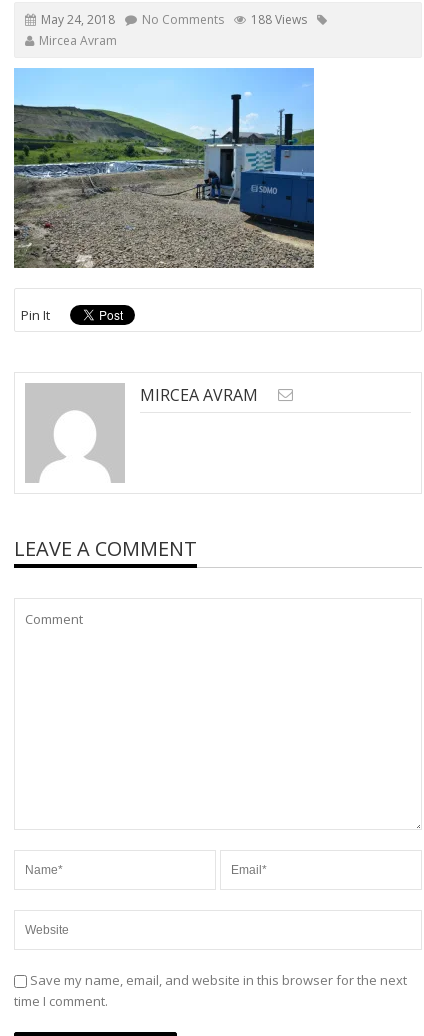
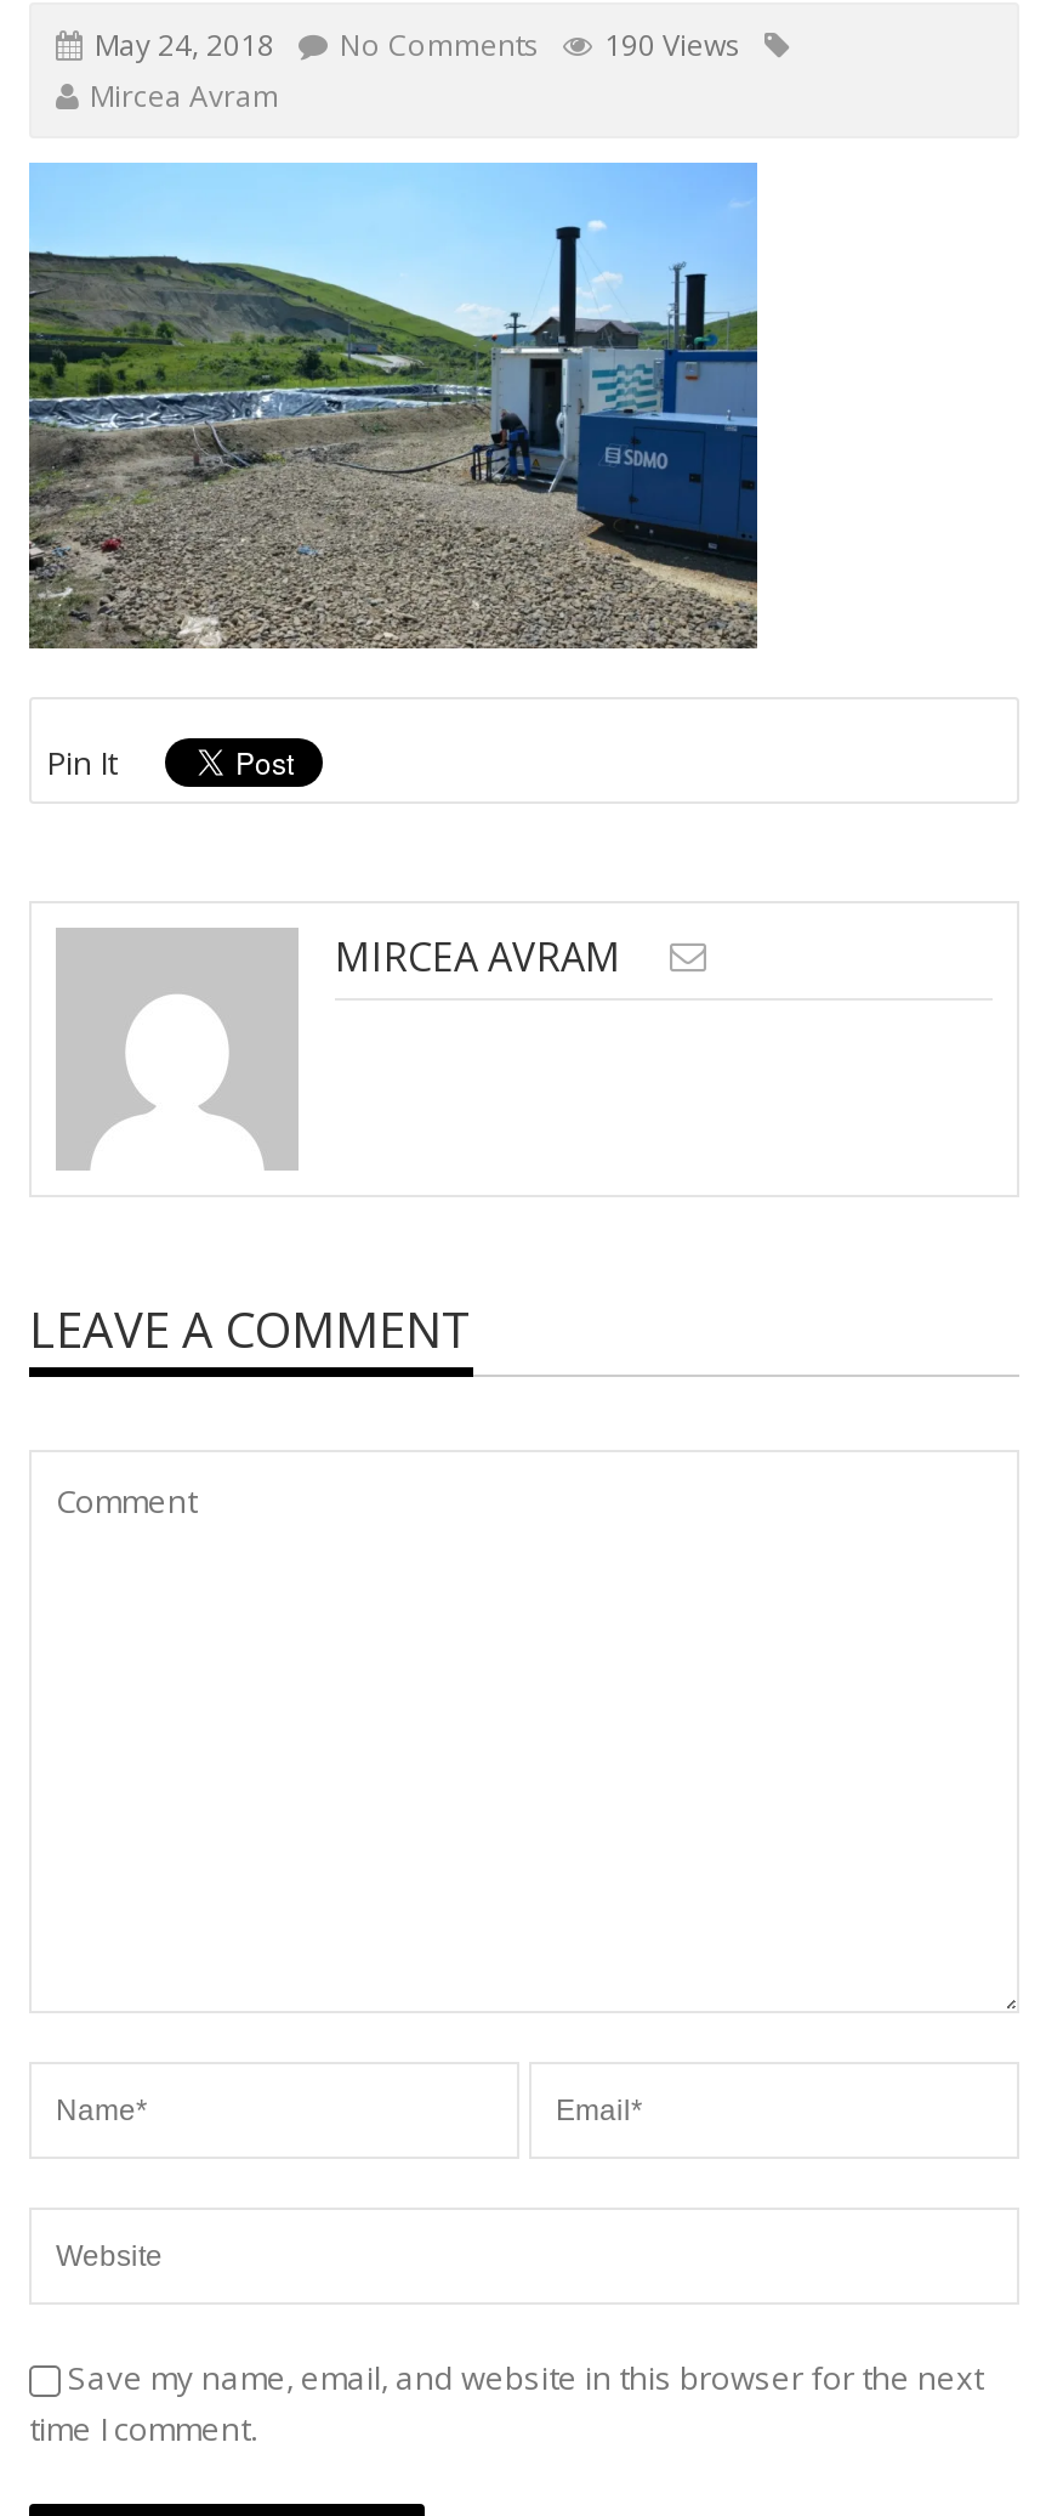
[41,11,307,28] May 24, 2018 No Comments 188 Views -> [95,24,740,66] May 24, 2018 No Comments 190 Views

